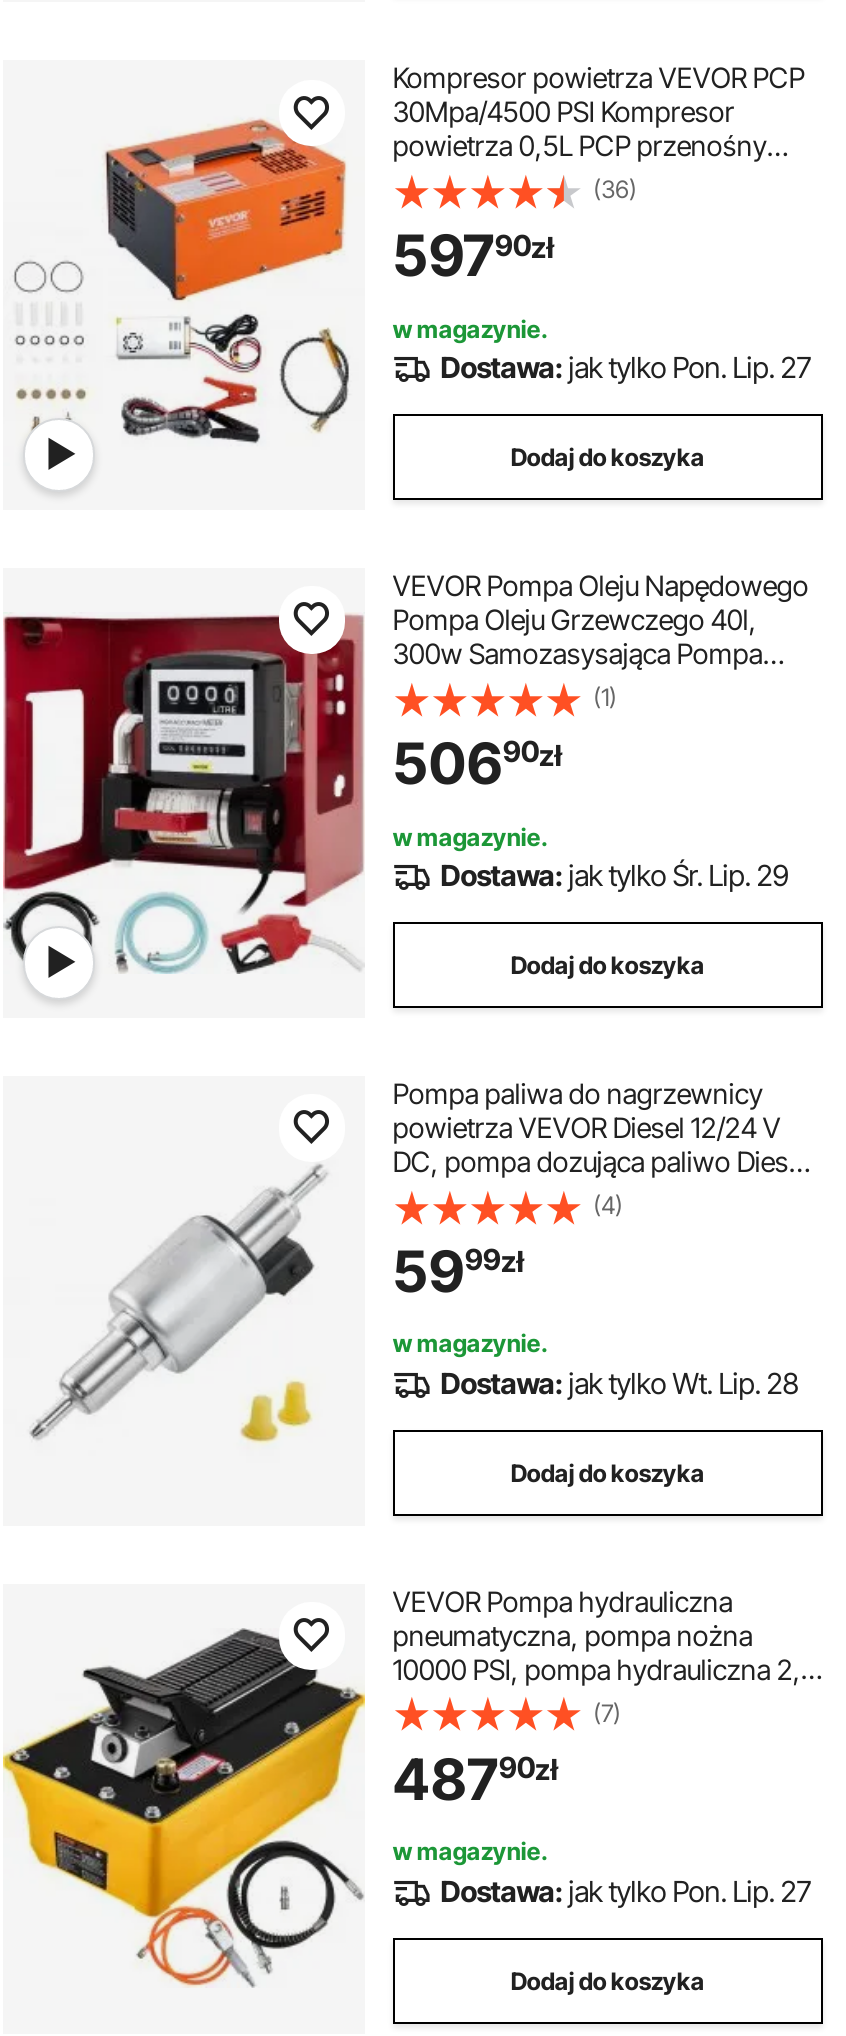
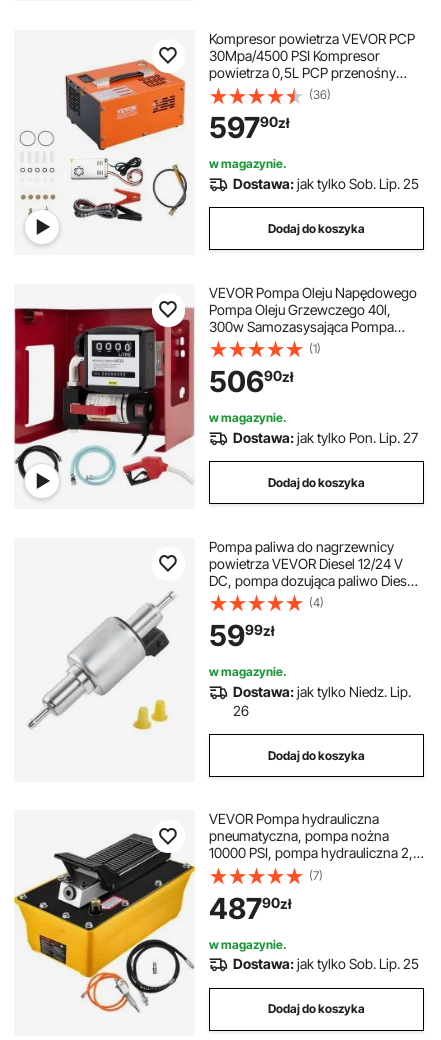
[440,350,810,384] Dostawa: jak tylko Pon. Lip. 27 -> [233,175,419,192] Dostawa: jak tylko Sob. Lip. 25
[440,857,788,891] Dostawa: jak tylko Śr. Lip. 29 -> [233,429,418,446] Dostawa: jak tylko Pon. Lip. 27
[109,1164,323,1444] [image] -> [27,584,175,731] [image]
[440,1365,798,1399] Dostawa: jak tylko Wt. Lip. 28 -> [233,682,411,718] Dostawa: jak tylko Niedz. Lip. | 26
[440,1873,810,1907] Dostawa: jak tylko Pon. Lip. 27 -> [233,955,419,972] Dostawa: jak tylko Sob. Lip. 25

